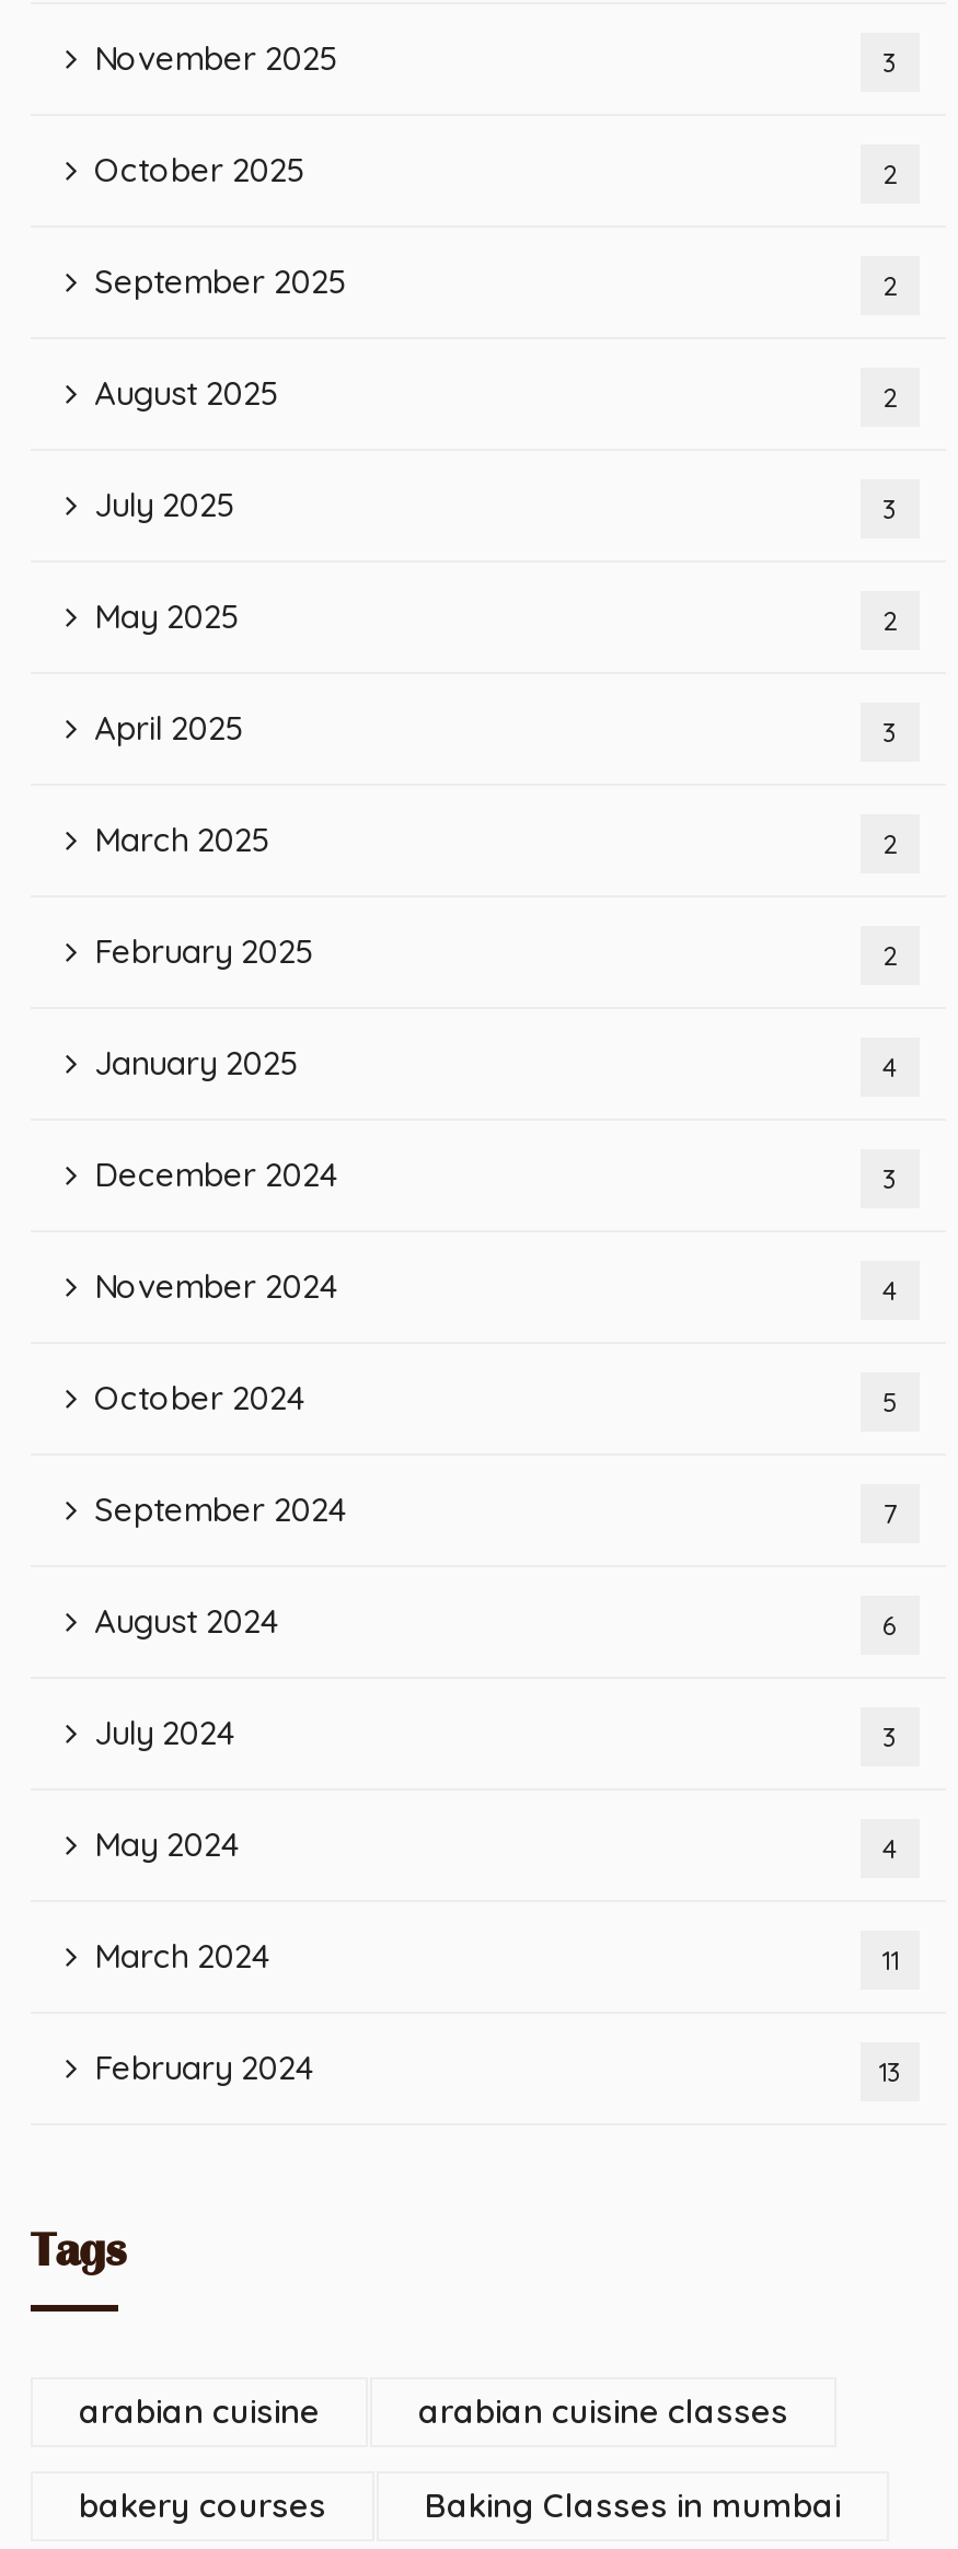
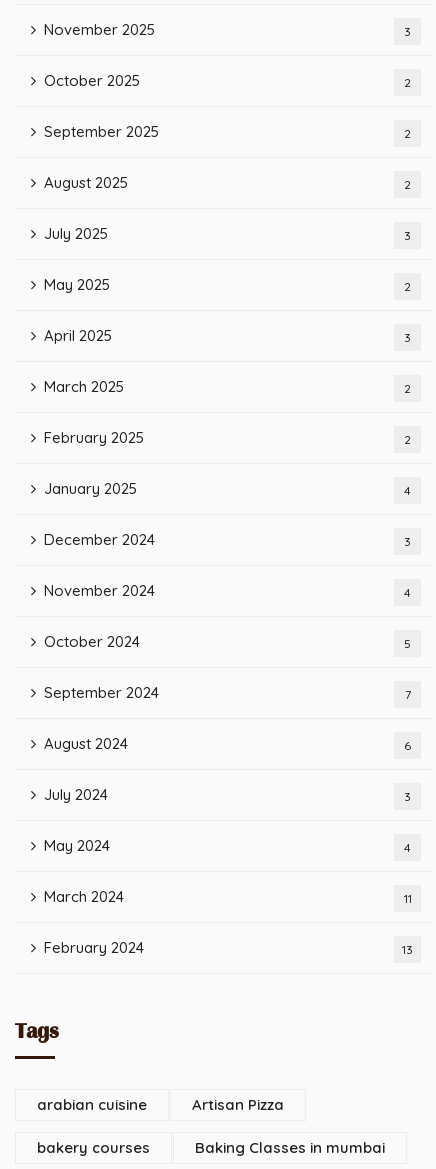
[418,2390,788,2432] arabian cuisine classes -> [192,1095,284,1114] Artisan Pizza

